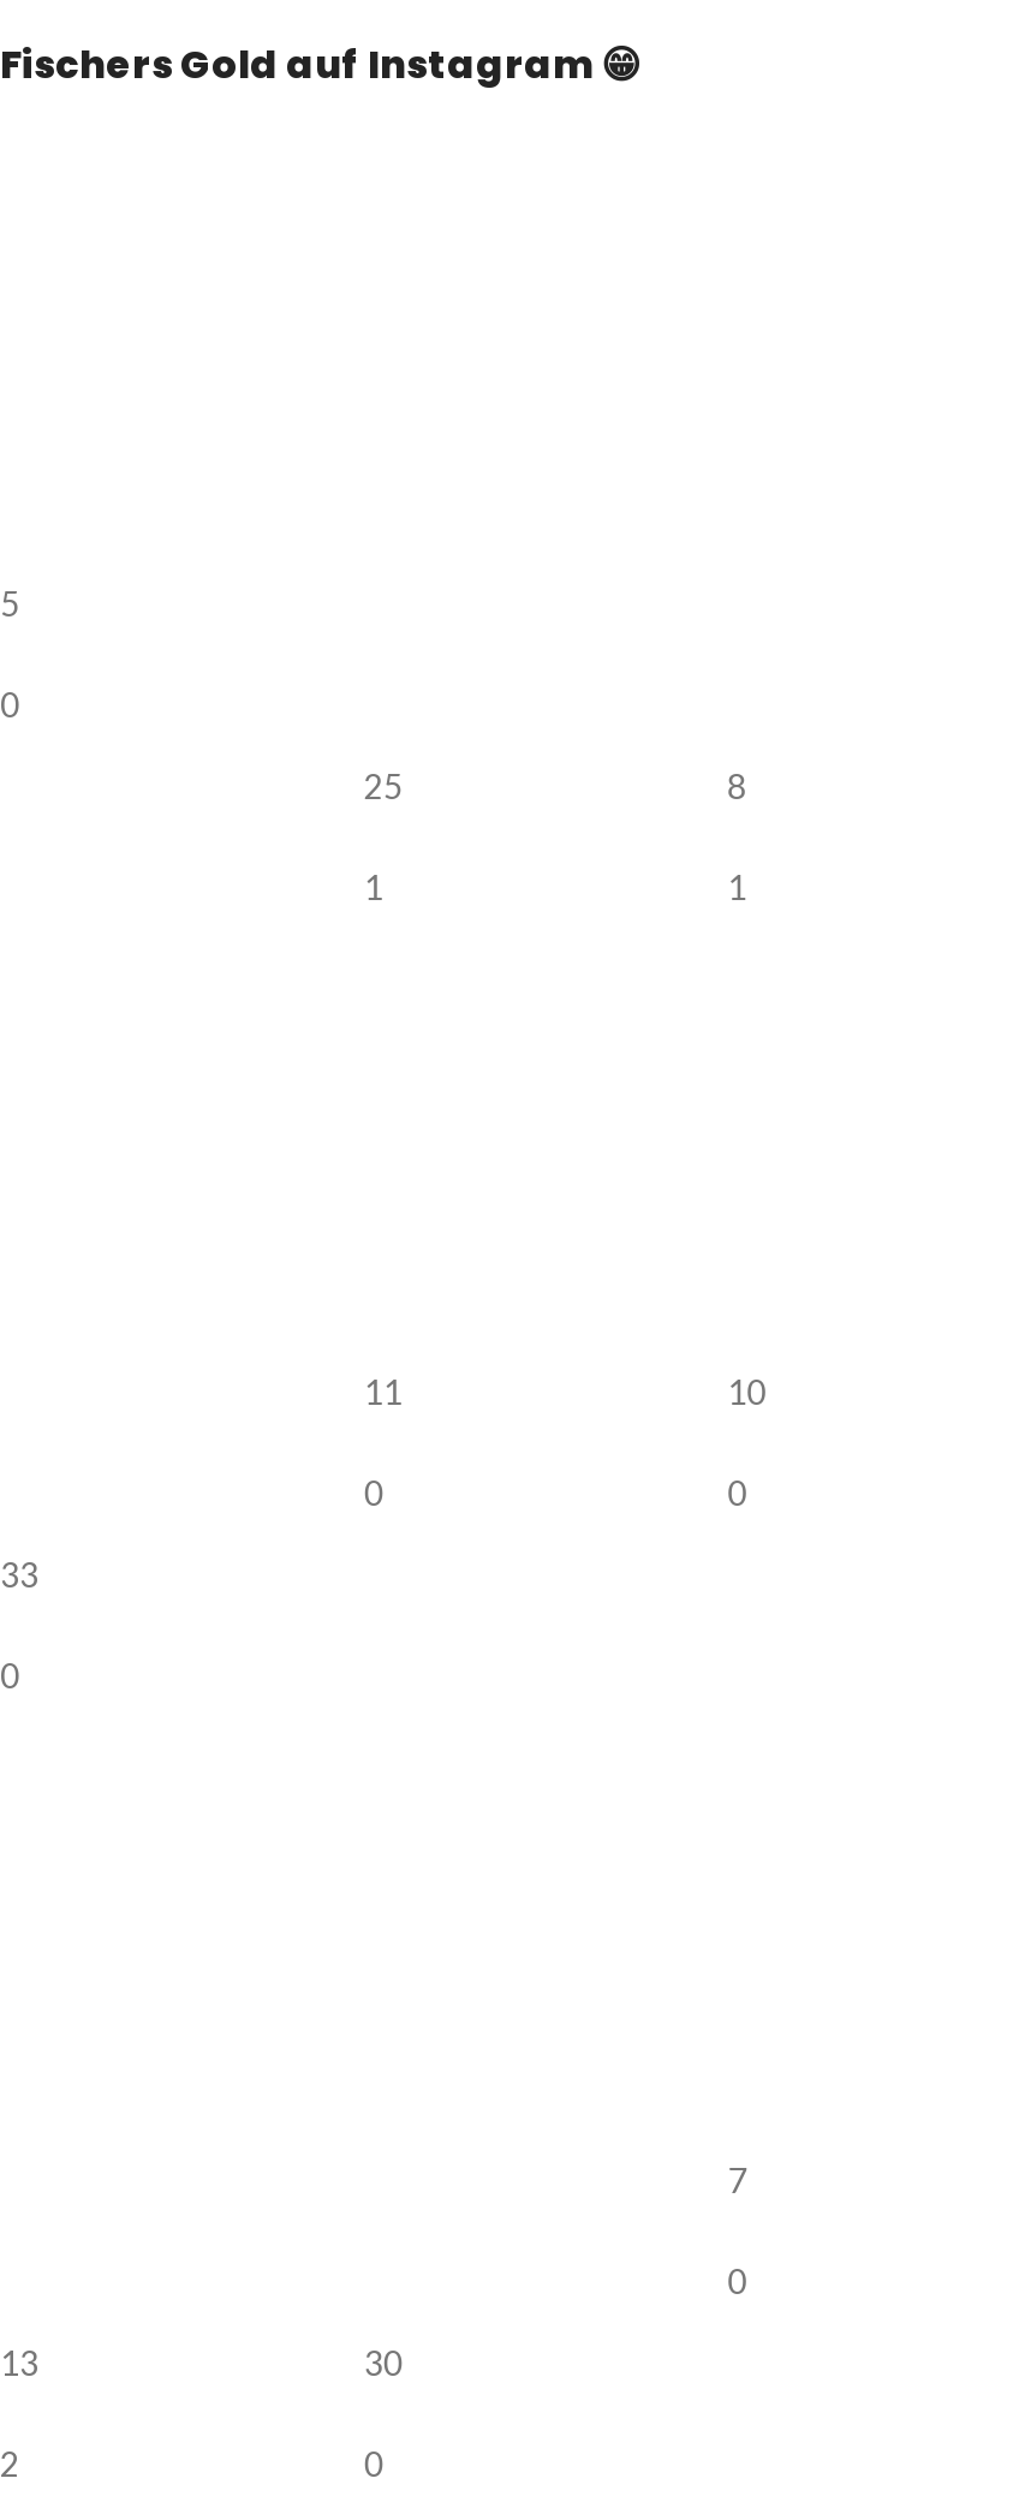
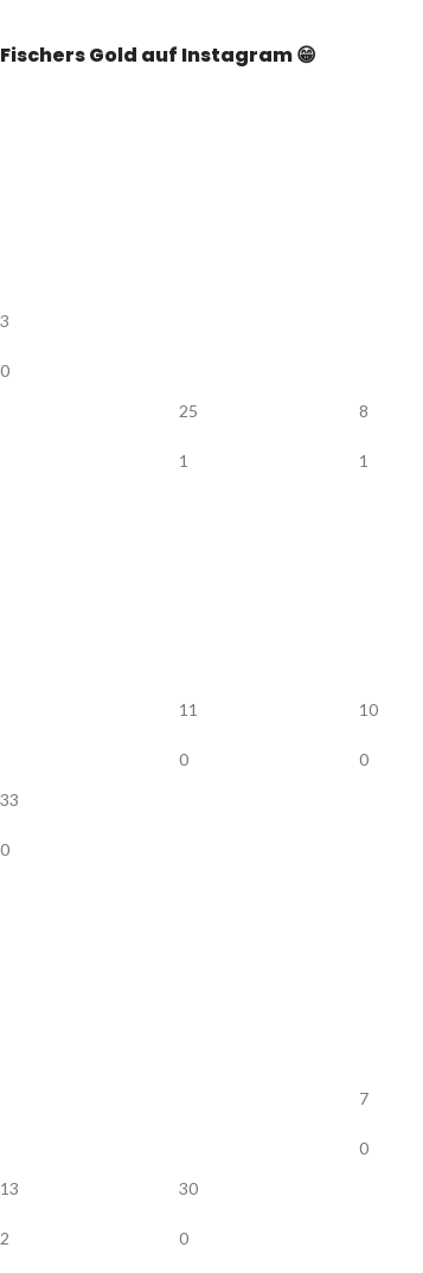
[0,582,19,623] 5 -> [0,310,9,330] 3

